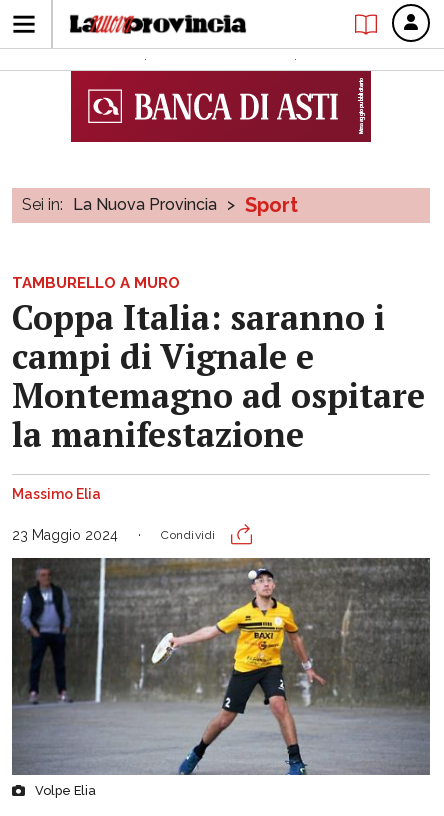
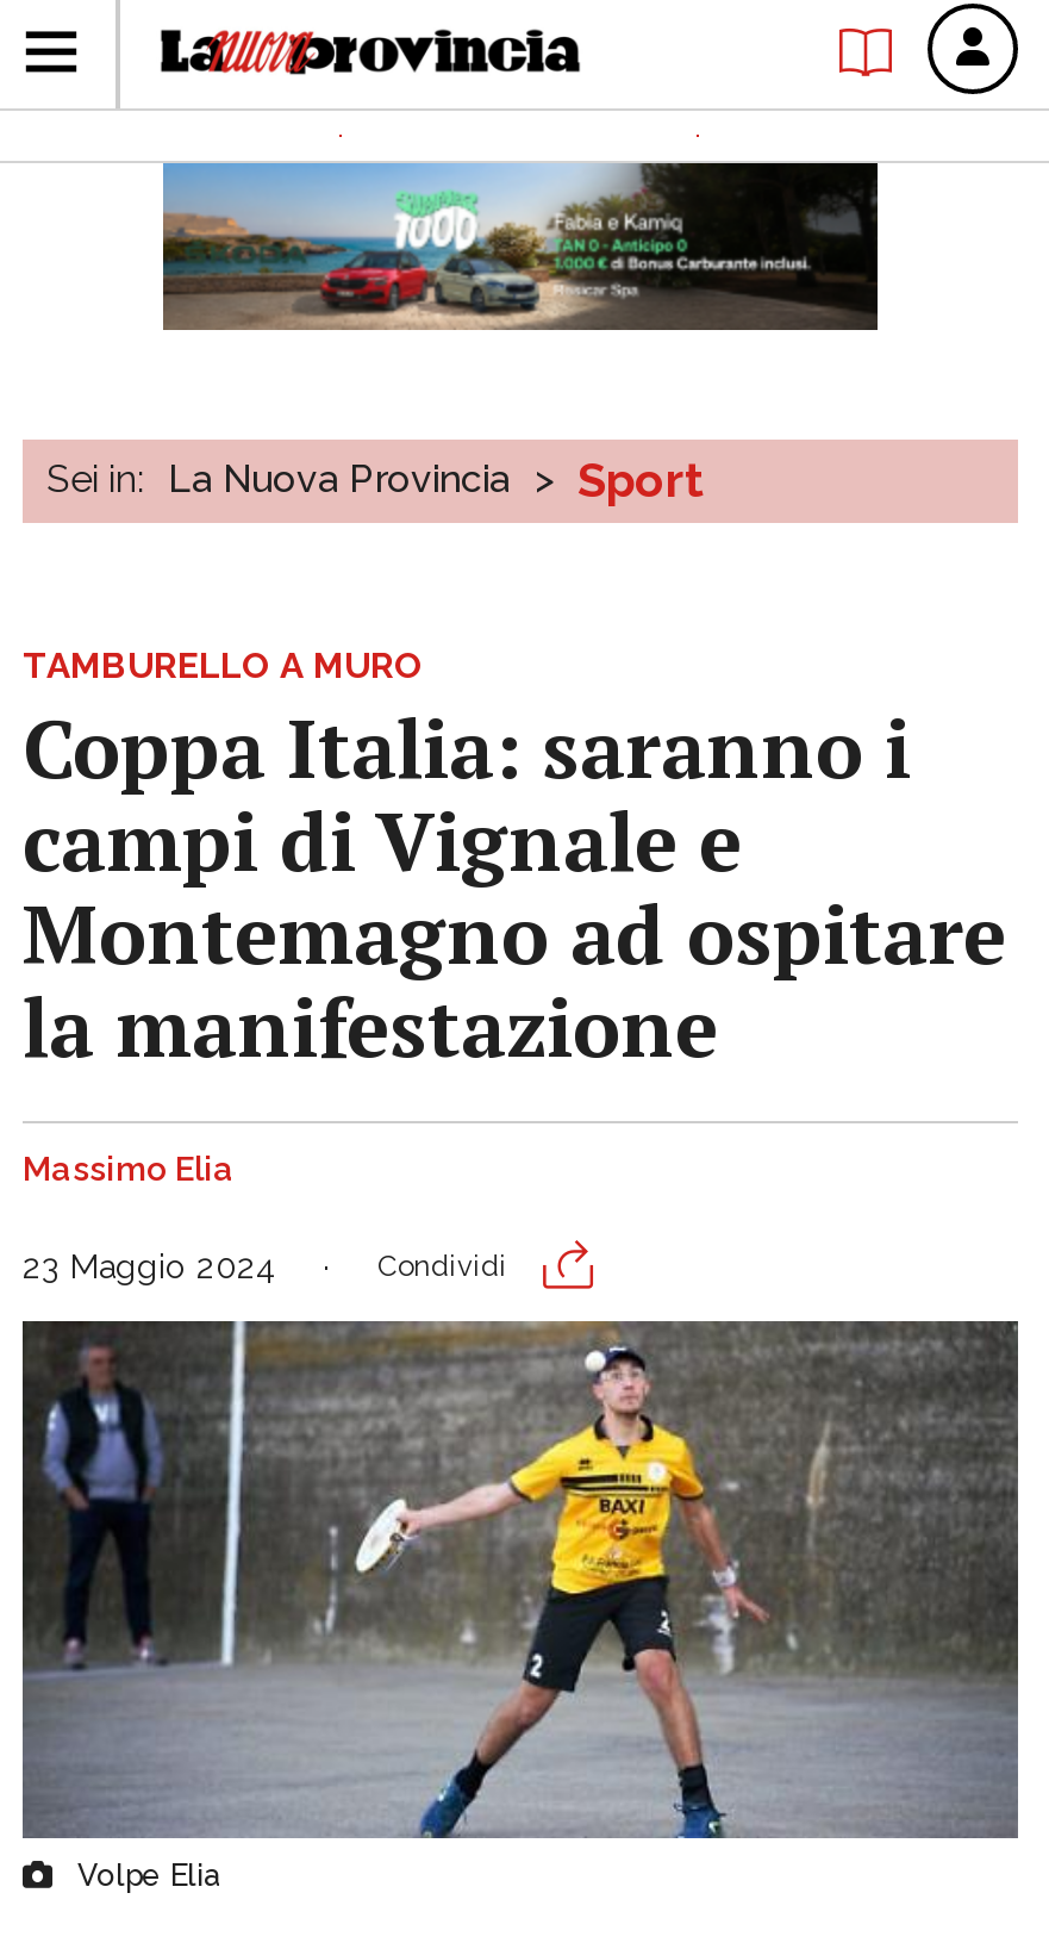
[70,70,372,143] [image] -> [161,161,880,332] [image]

